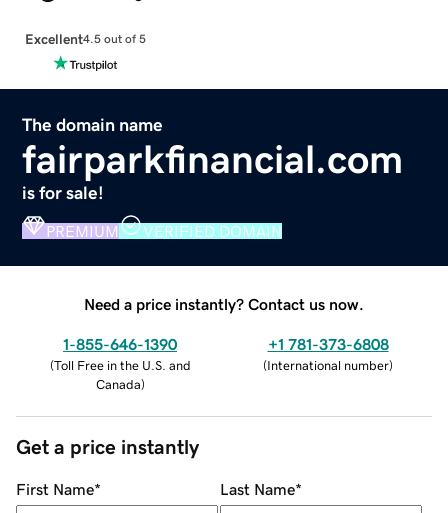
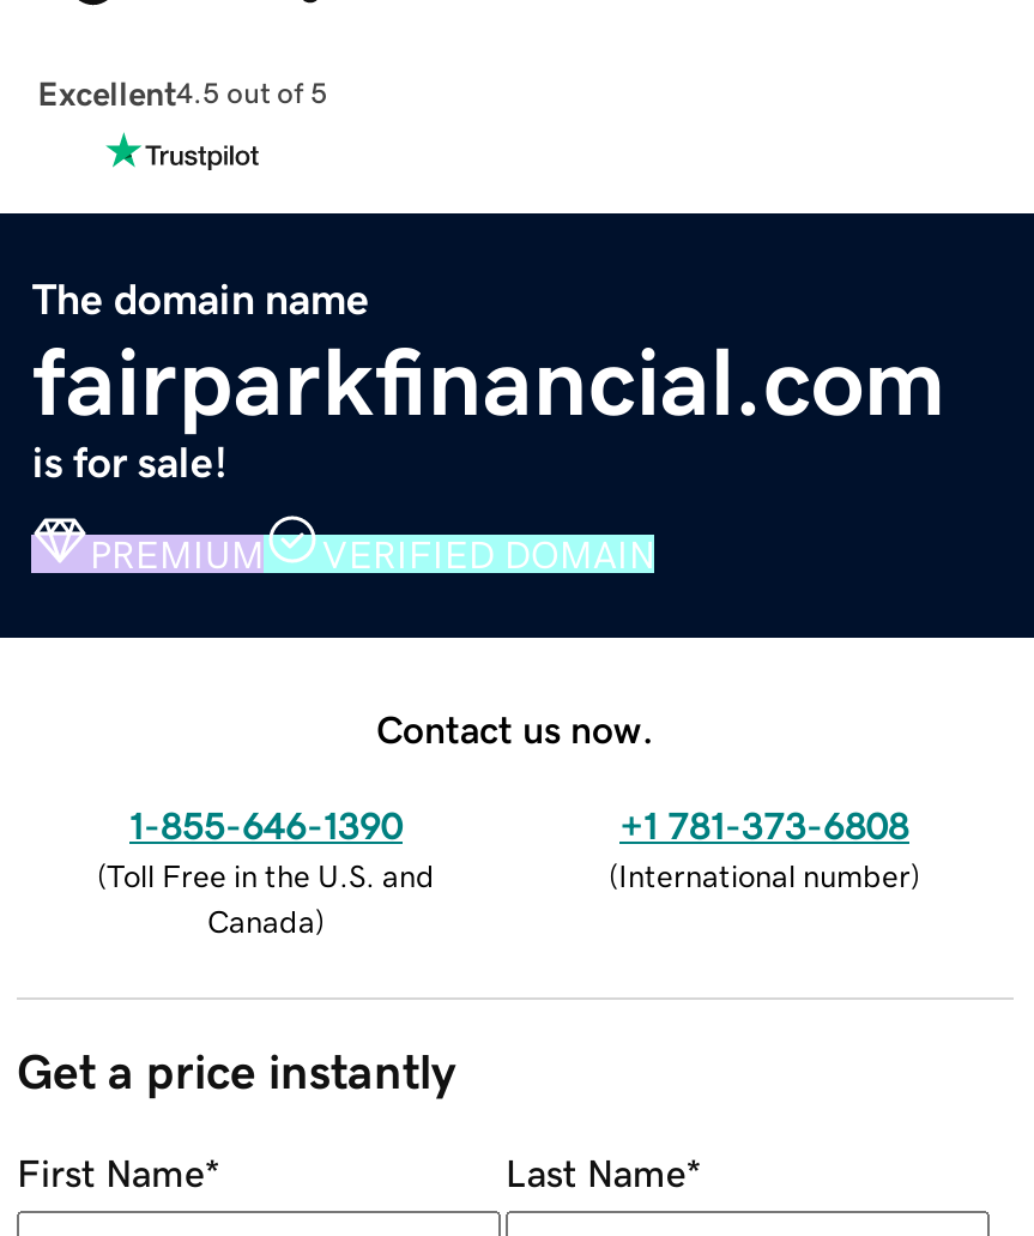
[84,296,364,312] Need a price instantly? Contact us now. -> [376,709,654,747] Contact us now.

